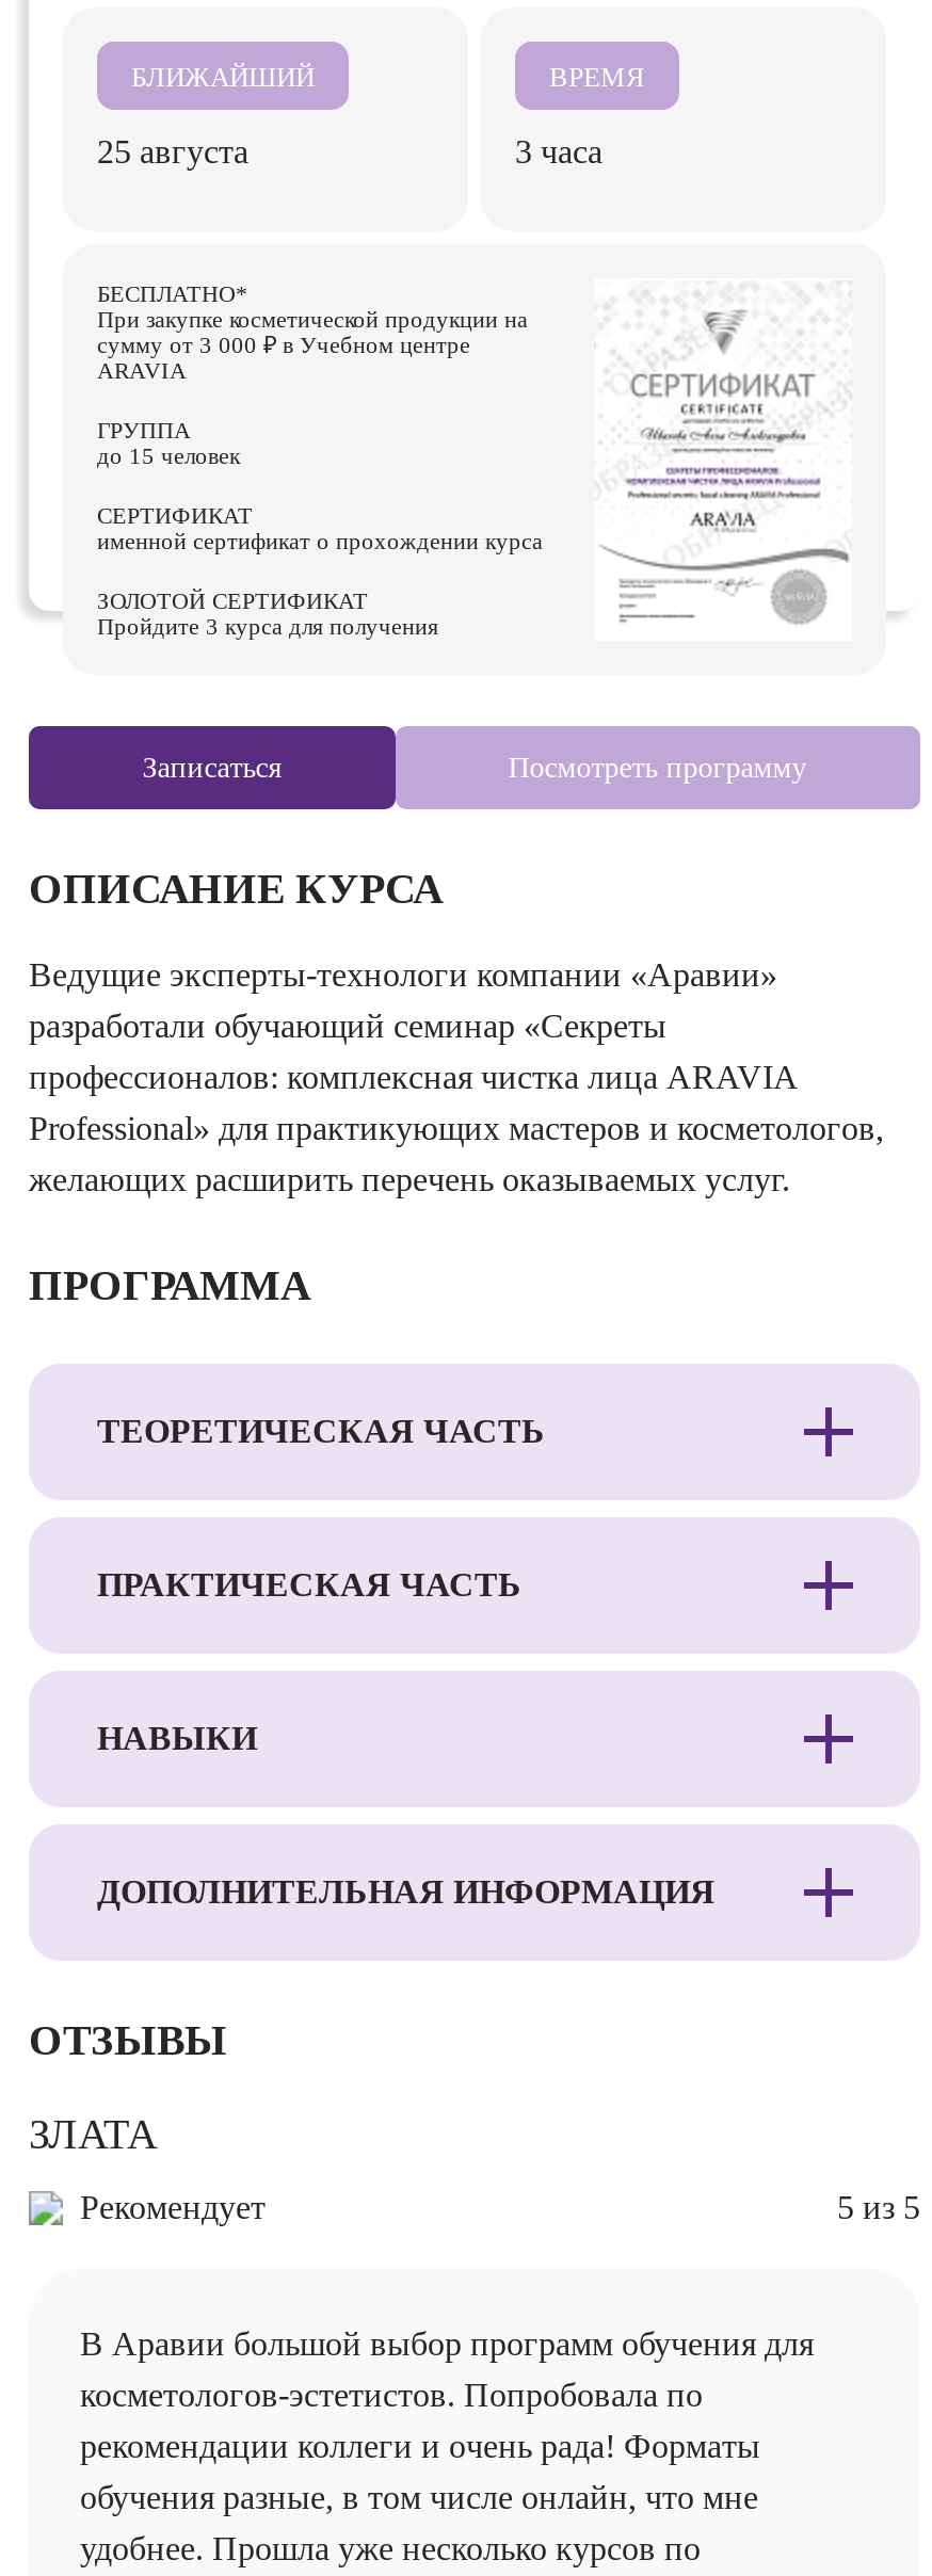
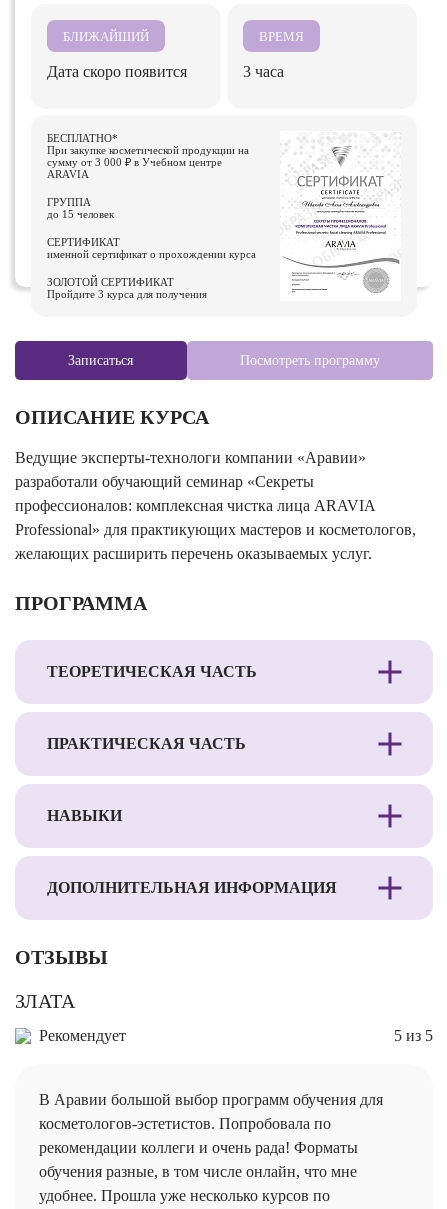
[97,133,248,170] 25 августа -> [47,63,187,80] Дата скоро появится

